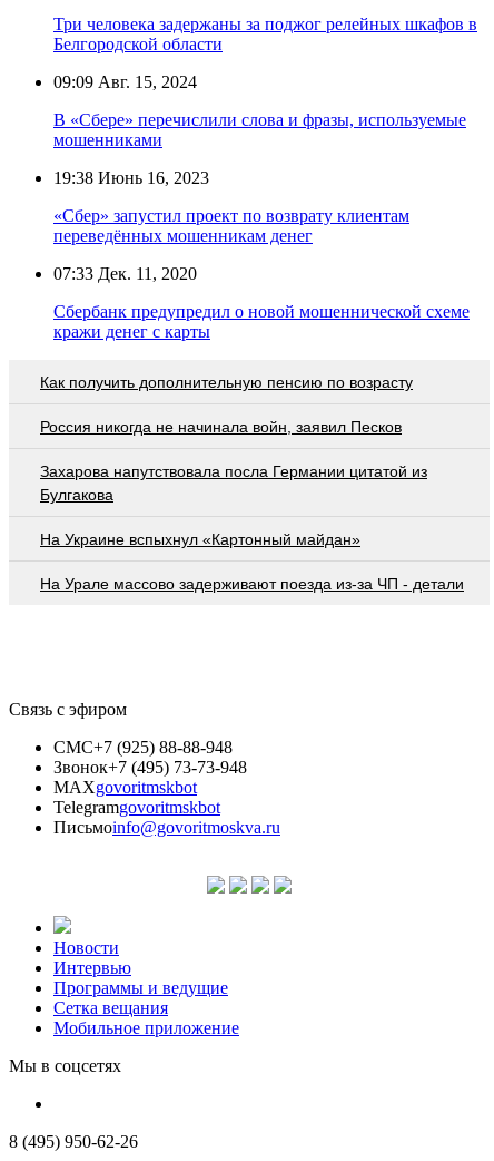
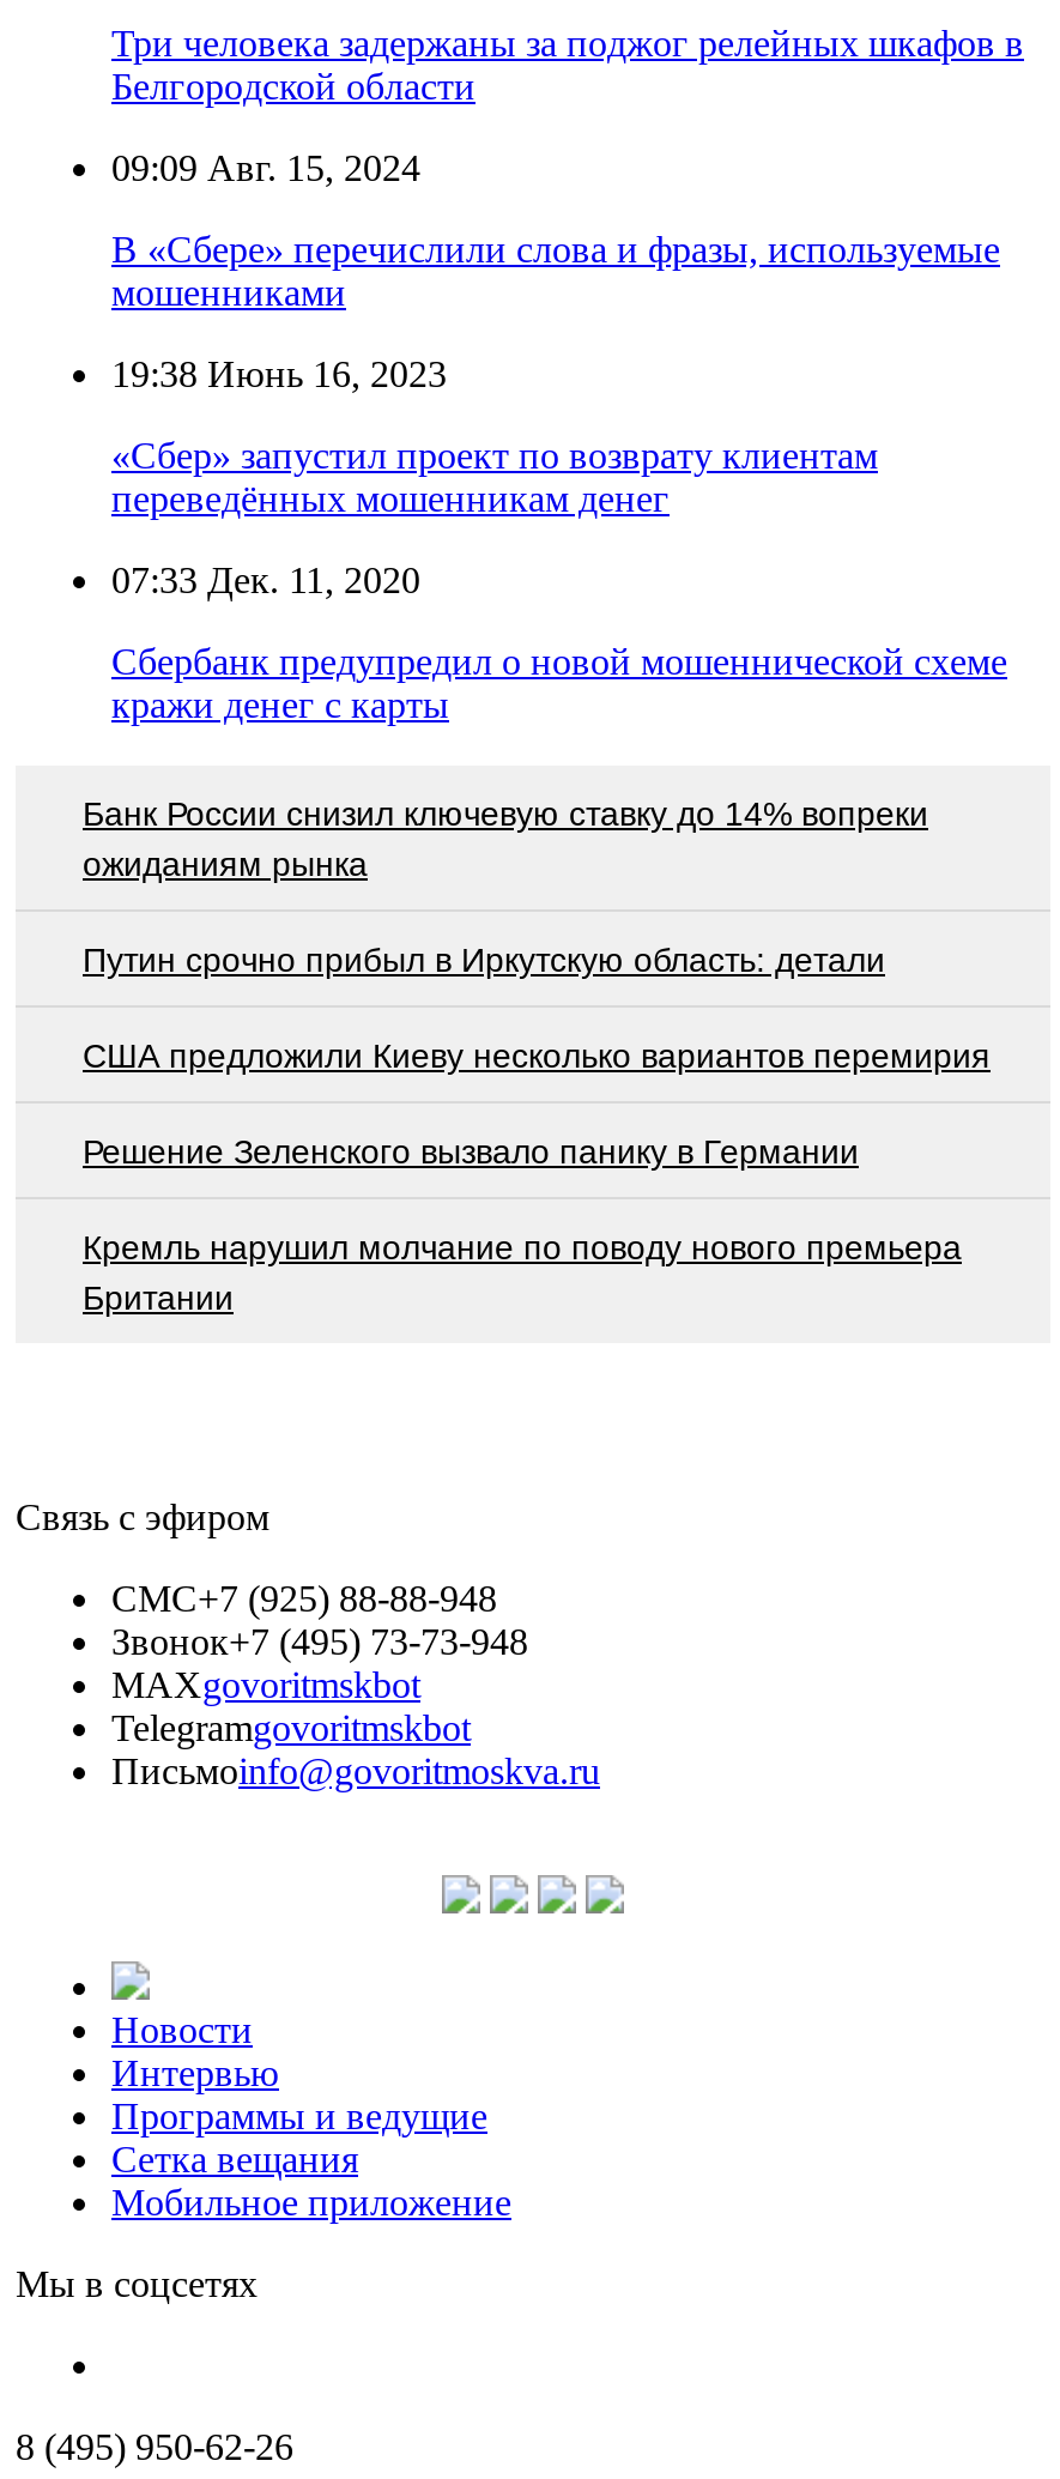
[40,373,413,391] Как получить дополнительную пенсию по возрасту -> [83,793,928,882] Банк России снизил ключевую ставку до 14% вопреки | ожиданиям рынка
[40,417,402,435] Россия никогда не начинала войн, заявил Песков -> [83,940,885,978] Путин срочно прибыл в Иркутскую область: детали
[40,462,427,503] Захарова напутствовала посла Германии цитатой из | Булгакова -> [83,1035,991,1074] США предложили Киеву несколько вариантов перемирия
[40,530,360,548] На Украине вспыхнул «Картонный майдан» -> [83,1131,859,1170] Решение Зеленского вызвало панику в Германии
[40,574,464,592] На Урале массово задерживают поезда из-за ЧП - детали -> [83,1227,962,1316] Кремль нарушил молчание по поводу нового премьера | Британии

